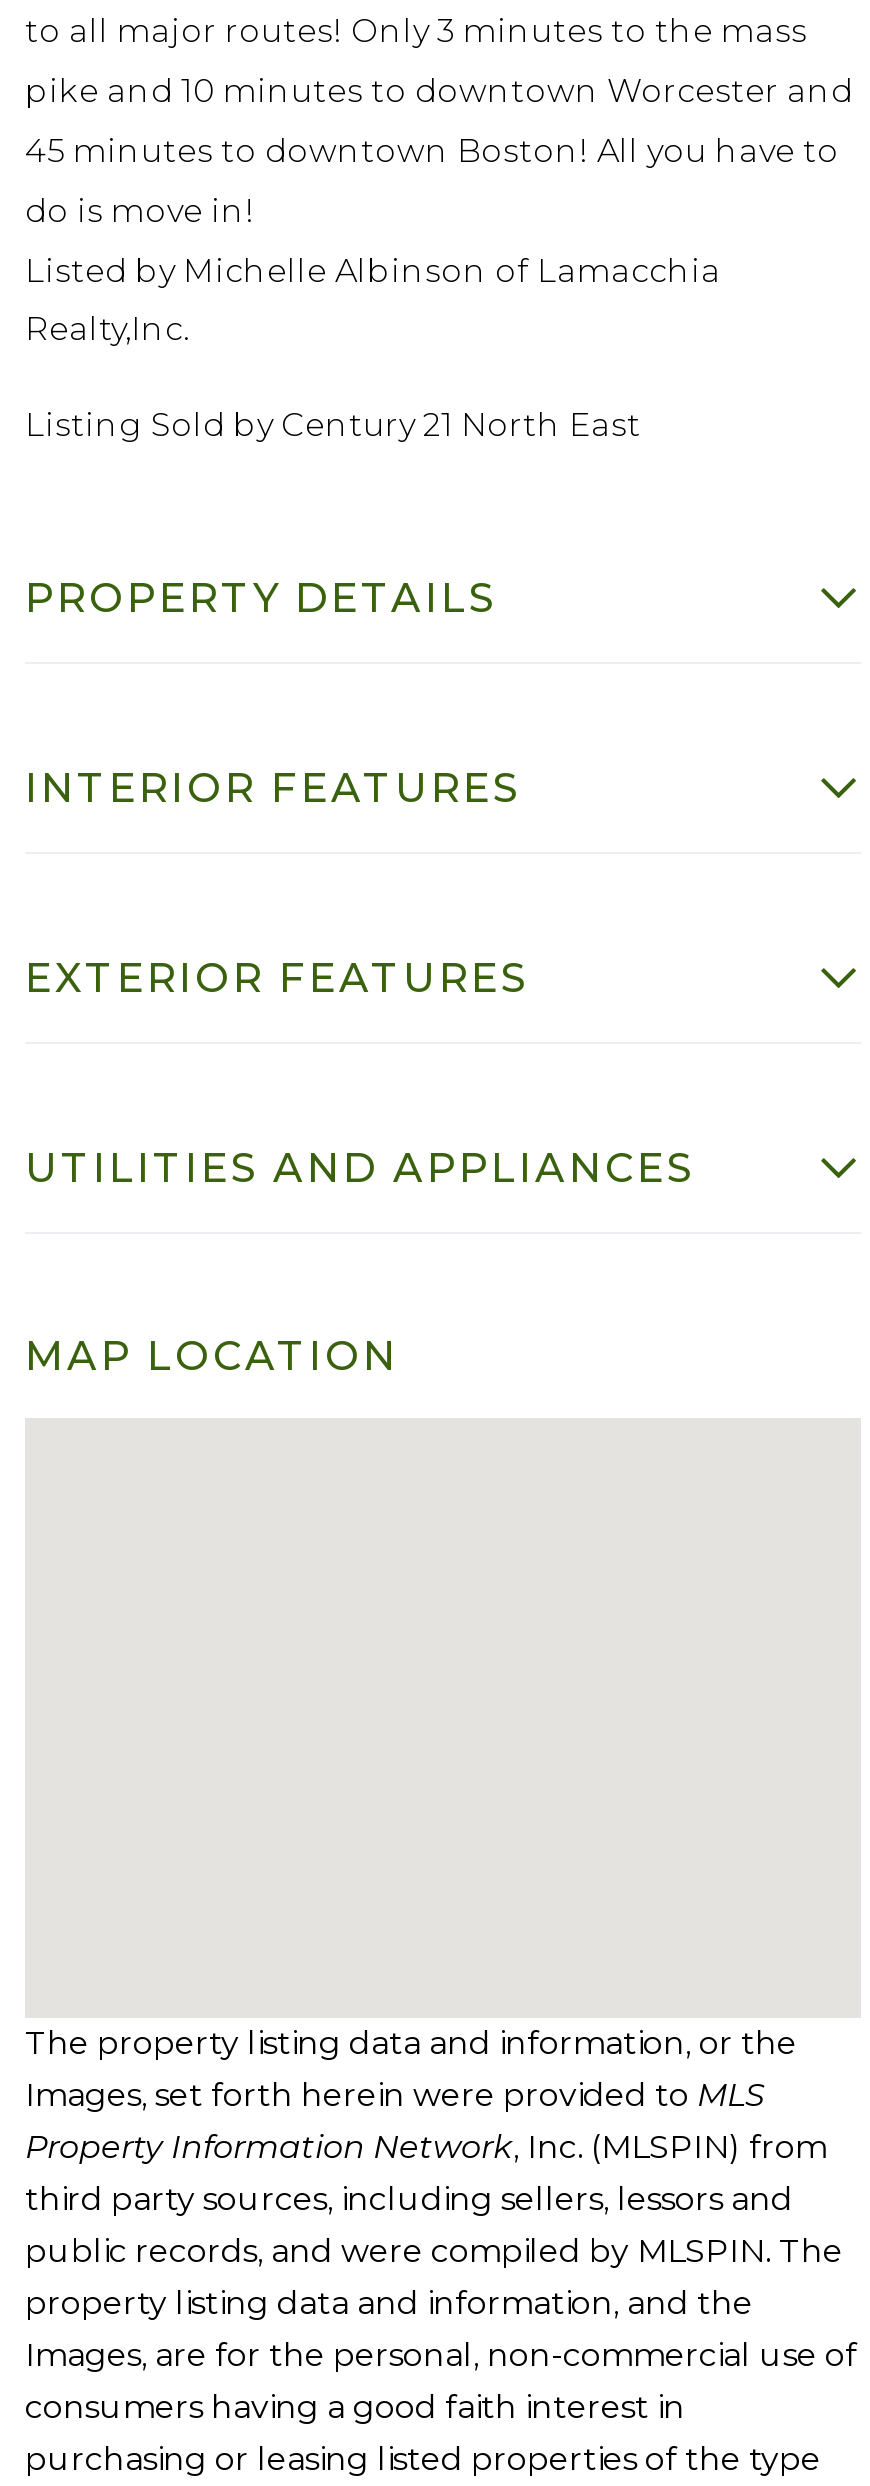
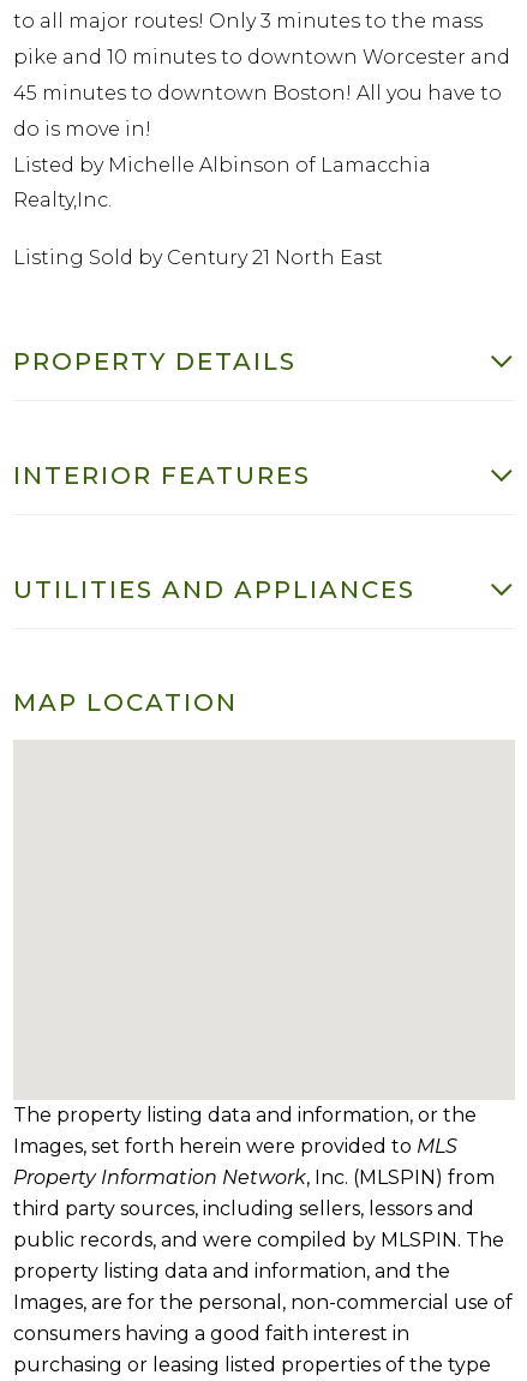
[25,953,529,1001] EXTERIOR FEATURES -> none

